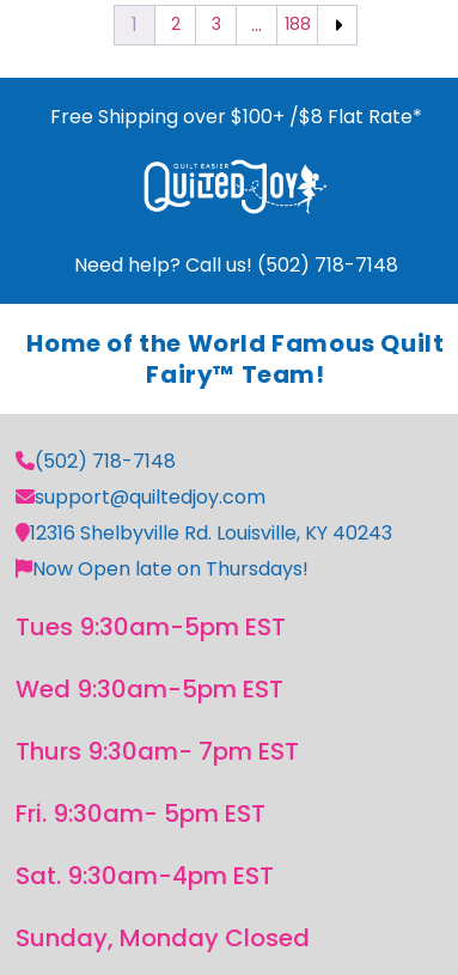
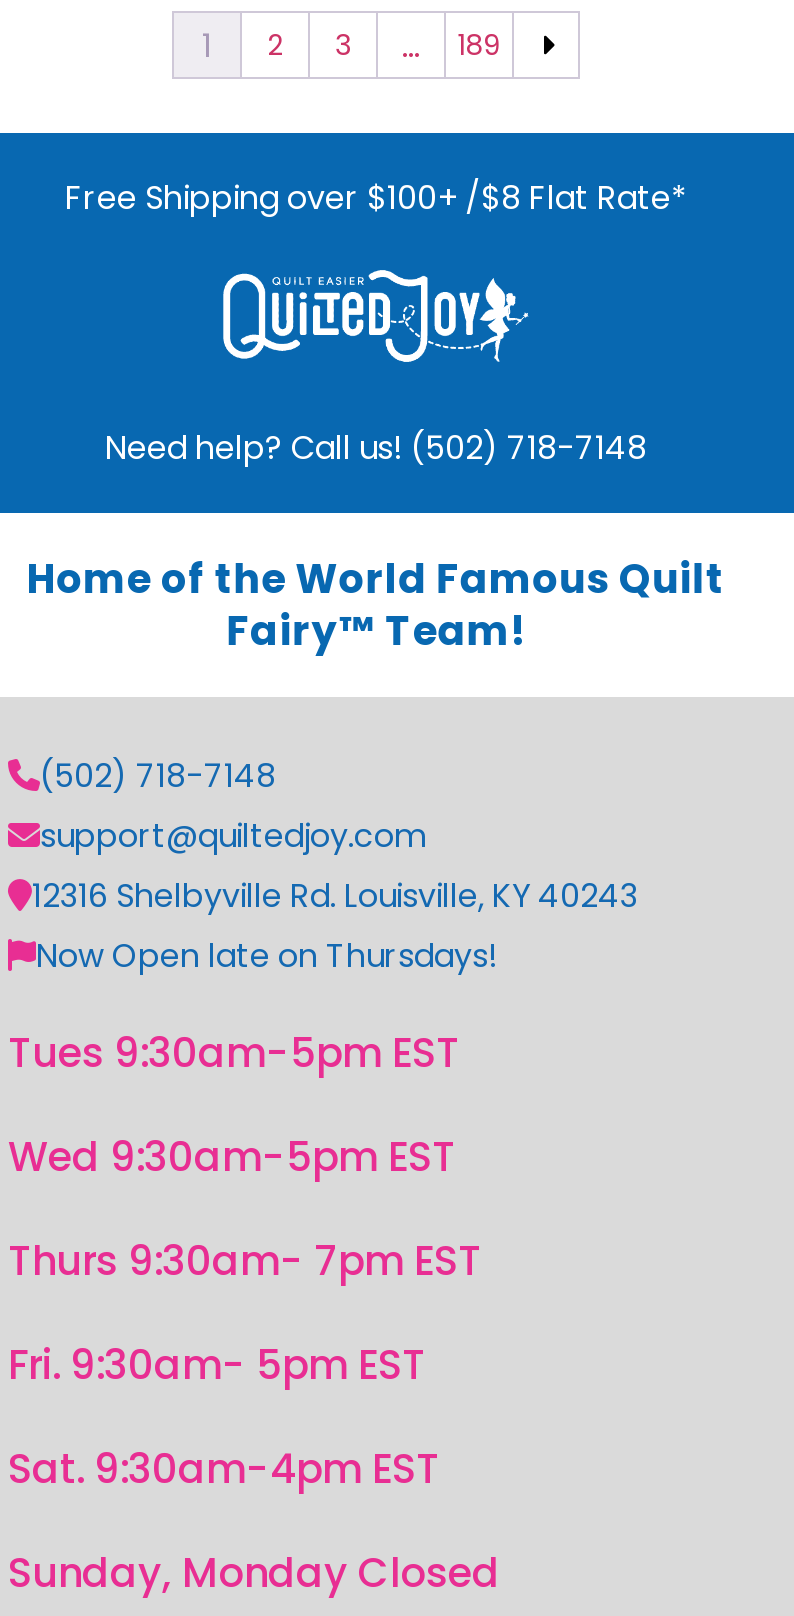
[284,12,310,36] 188 -> [457,24,501,64] 189

